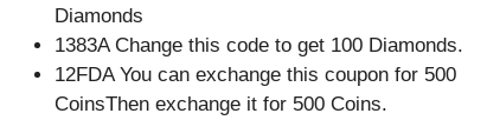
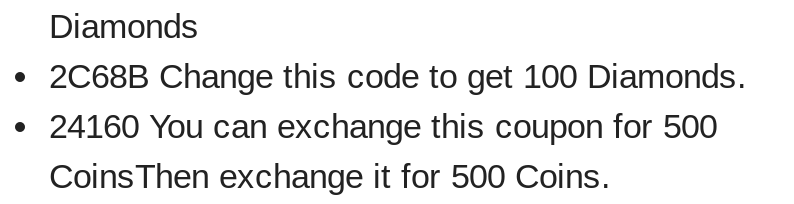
[55,34,463,56] 1383A Change this code to get 100 Diamonds. -> [49,58,747,96] 2C68B Change this code to get 100 Diamonds.
[55,64,456,86] 12FDA You can exchange this coupon for 500 -> [49,108,717,146] 24160 You can exchange this coupon for 500

